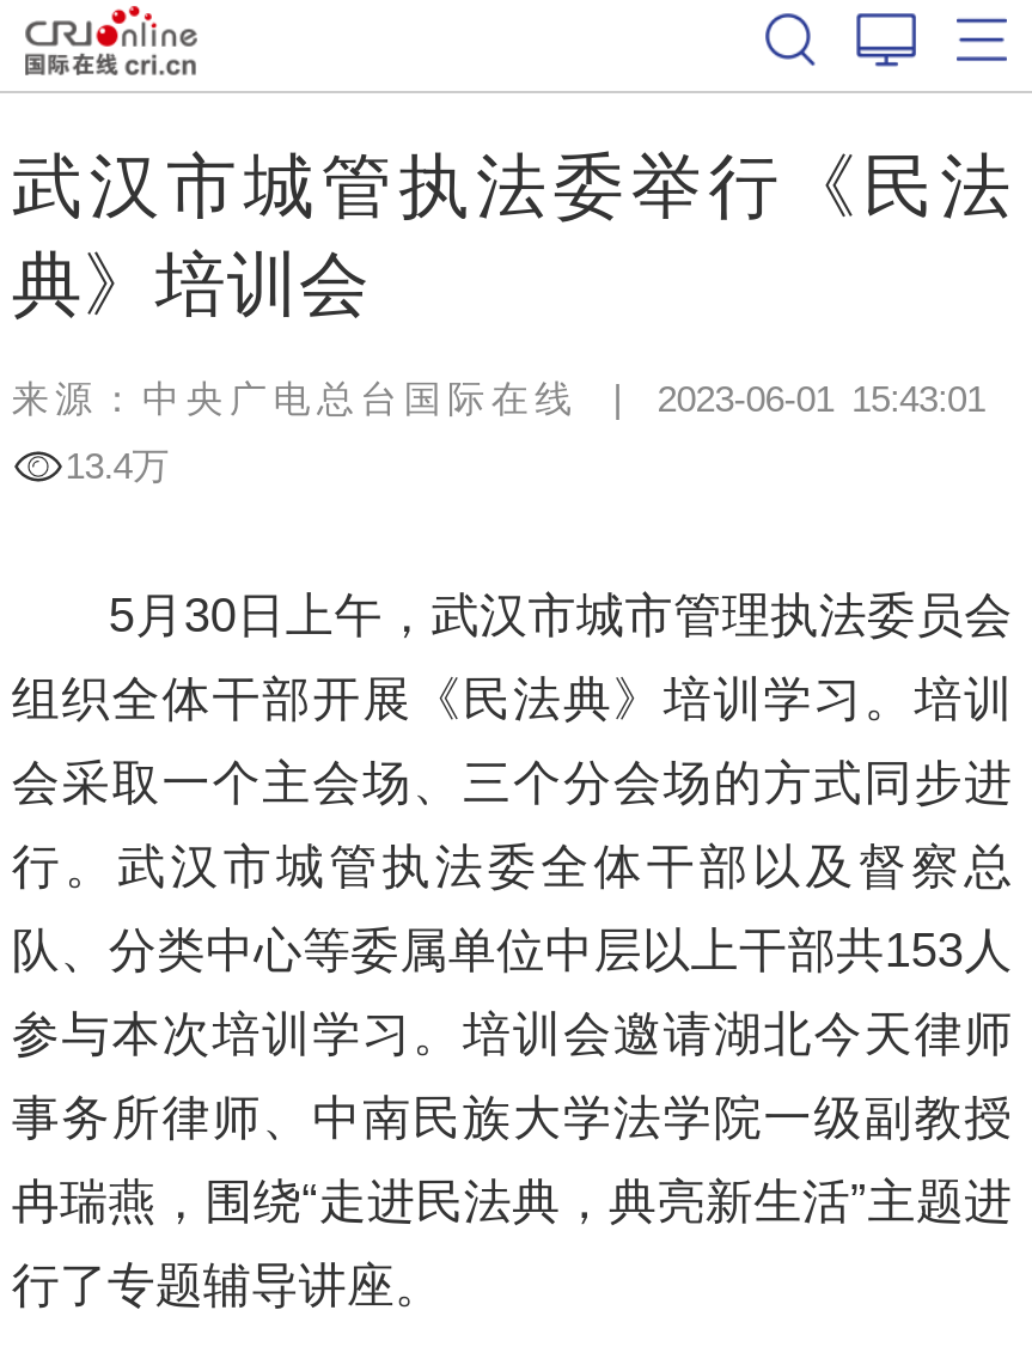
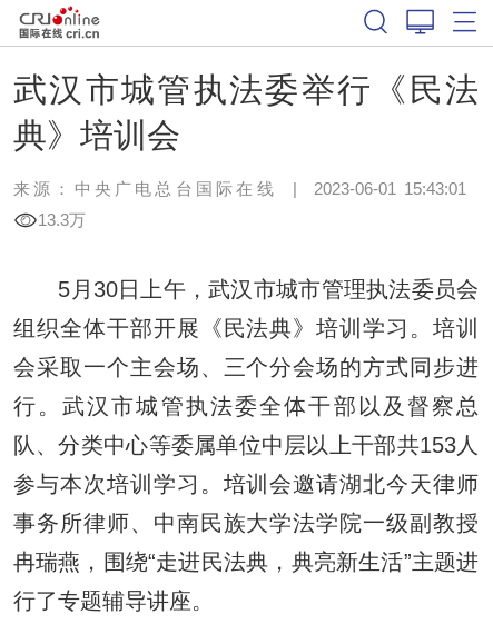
[65,444,168,485] 13.4万 -> [38,210,86,229] 13.3万

